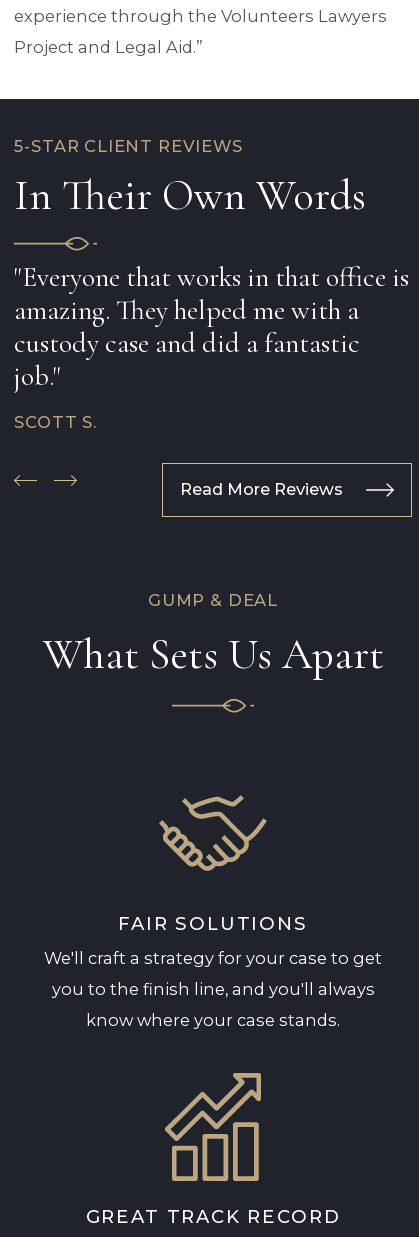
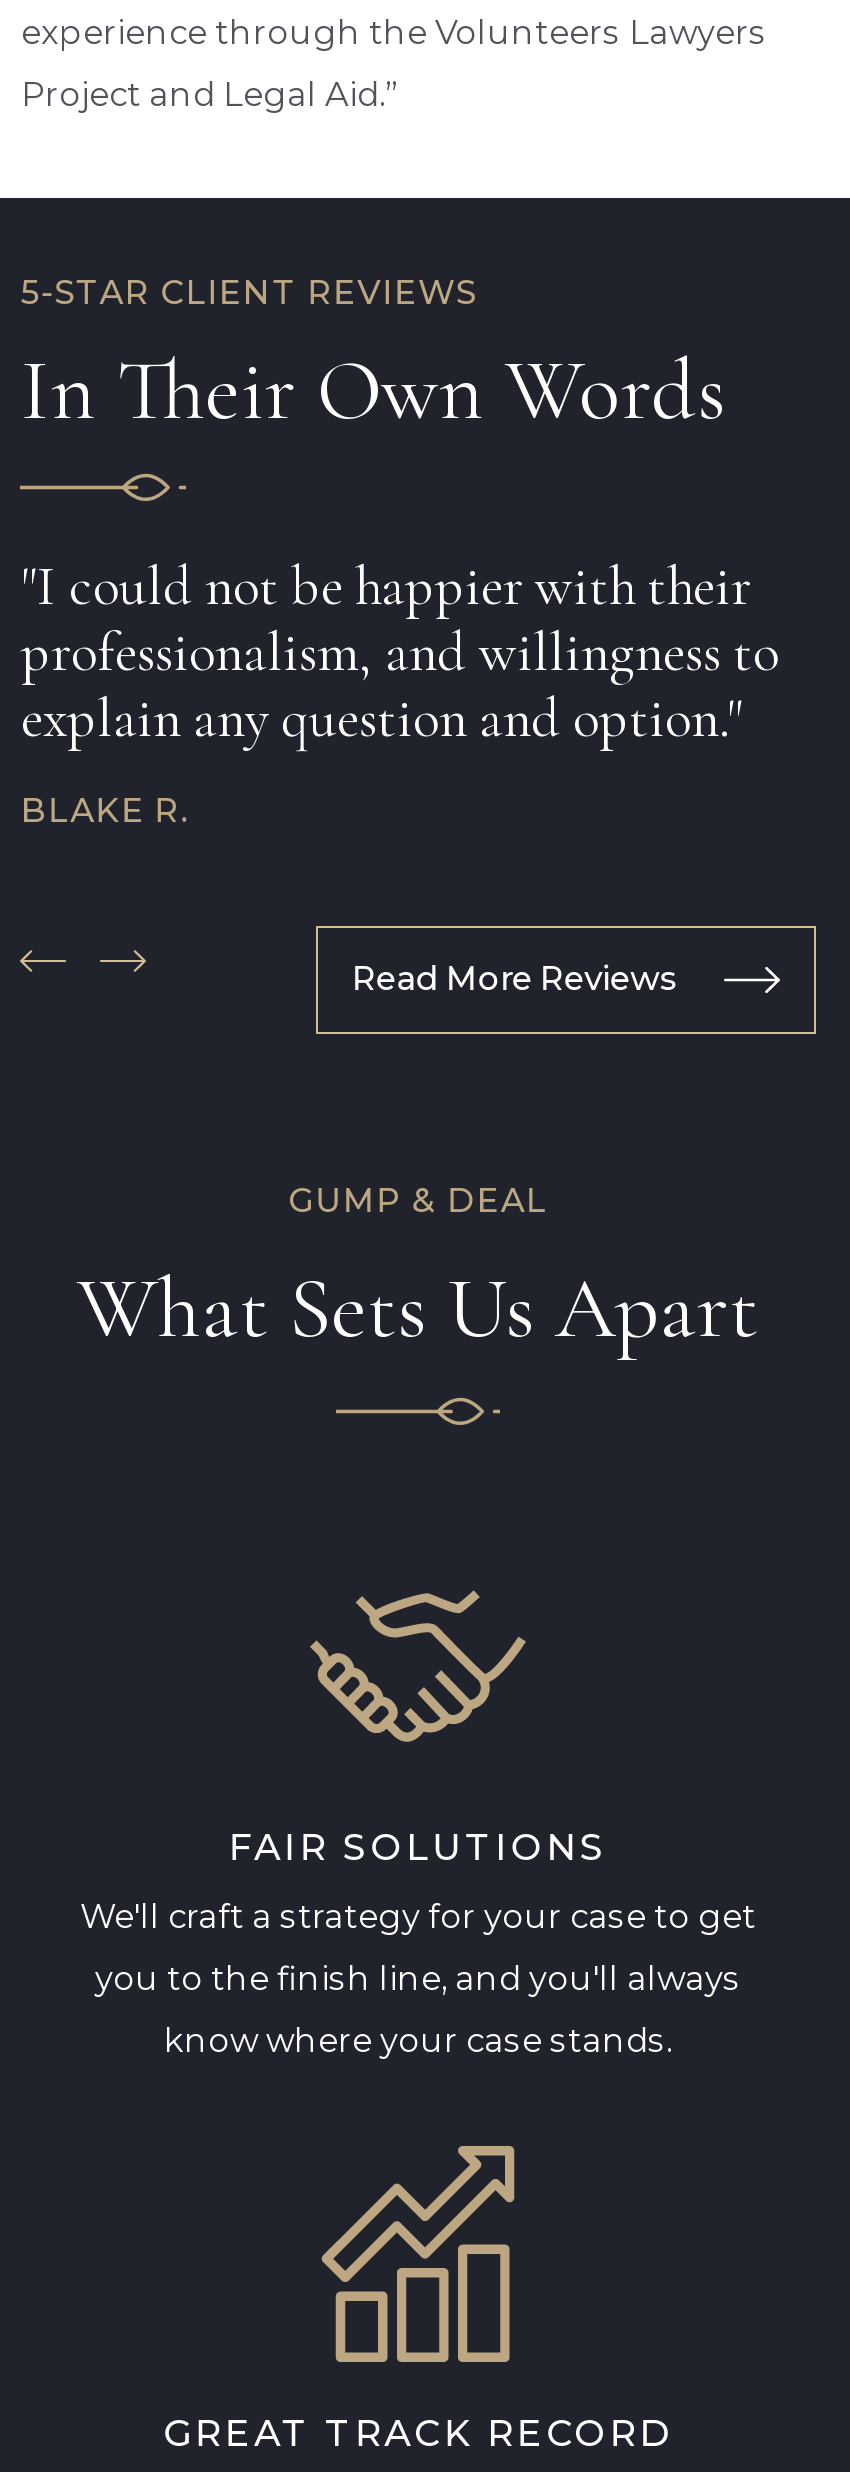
[14,260,409,393] "Everyone that works in that office is | amazing. They helped me with a | custody case and did a fantastic | job." -> [21,553,779,753] "I could not be happier with their | professionalism, and willingness to | explain any question and option."
[14,411,97,431] SCOTT S. -> [21,790,188,830] BLAKE R.

